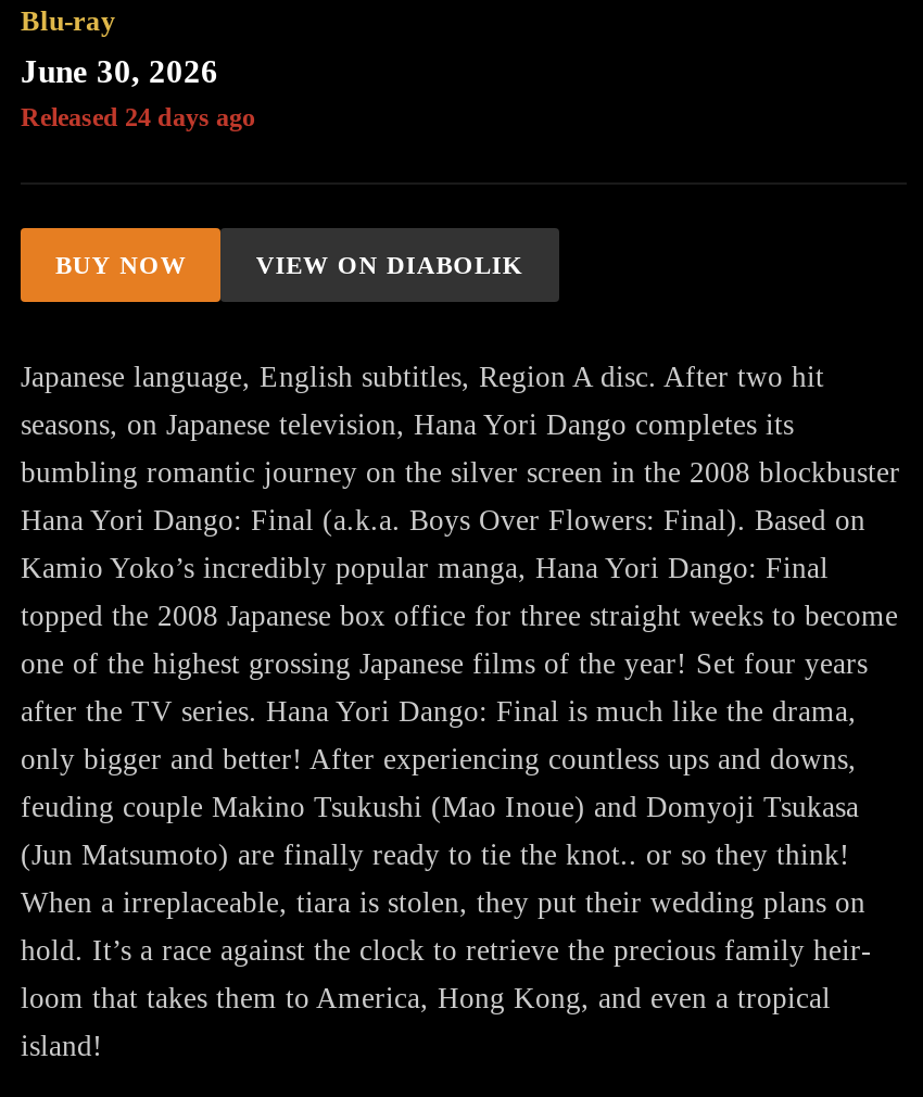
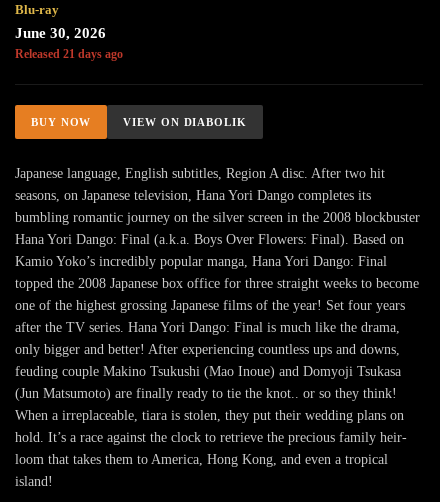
[21,103,255,133] Released 24 days ago -> [15,47,123,61] Released 21 days ago

